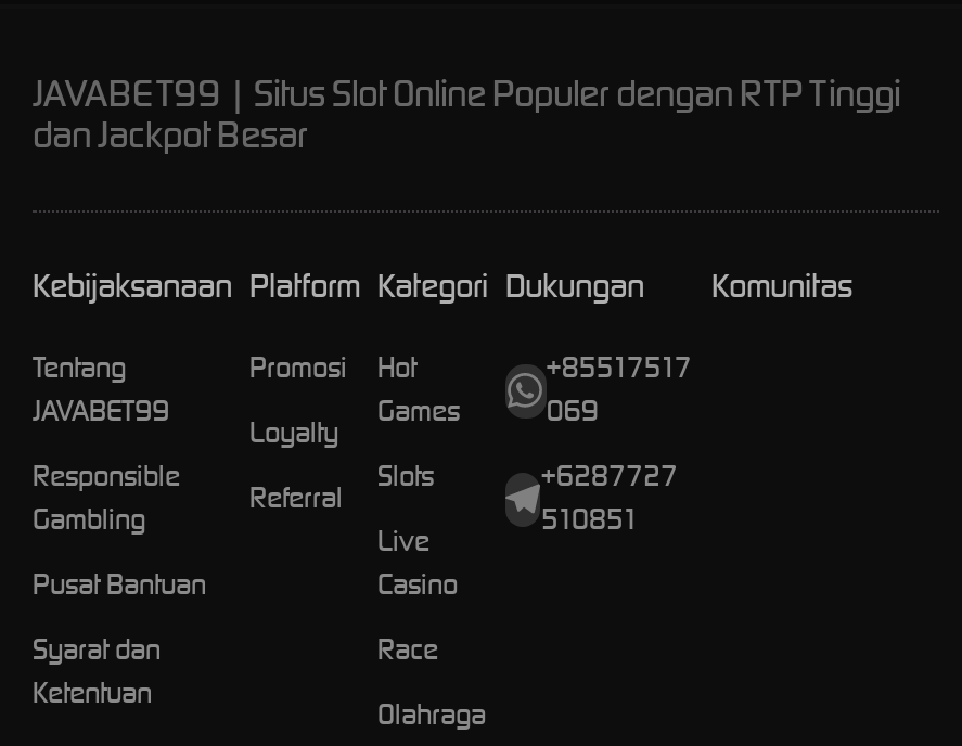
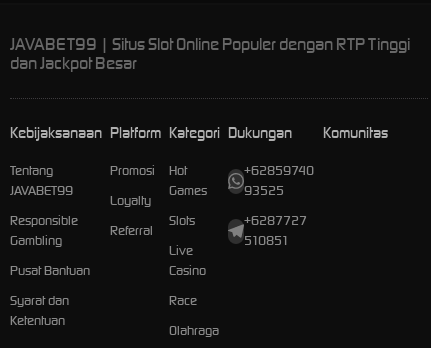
[546,350,692,387] +85517517 -> [244,162,314,179] +62859740
[546,393,598,430] 069 -> [244,182,284,199] 93525

